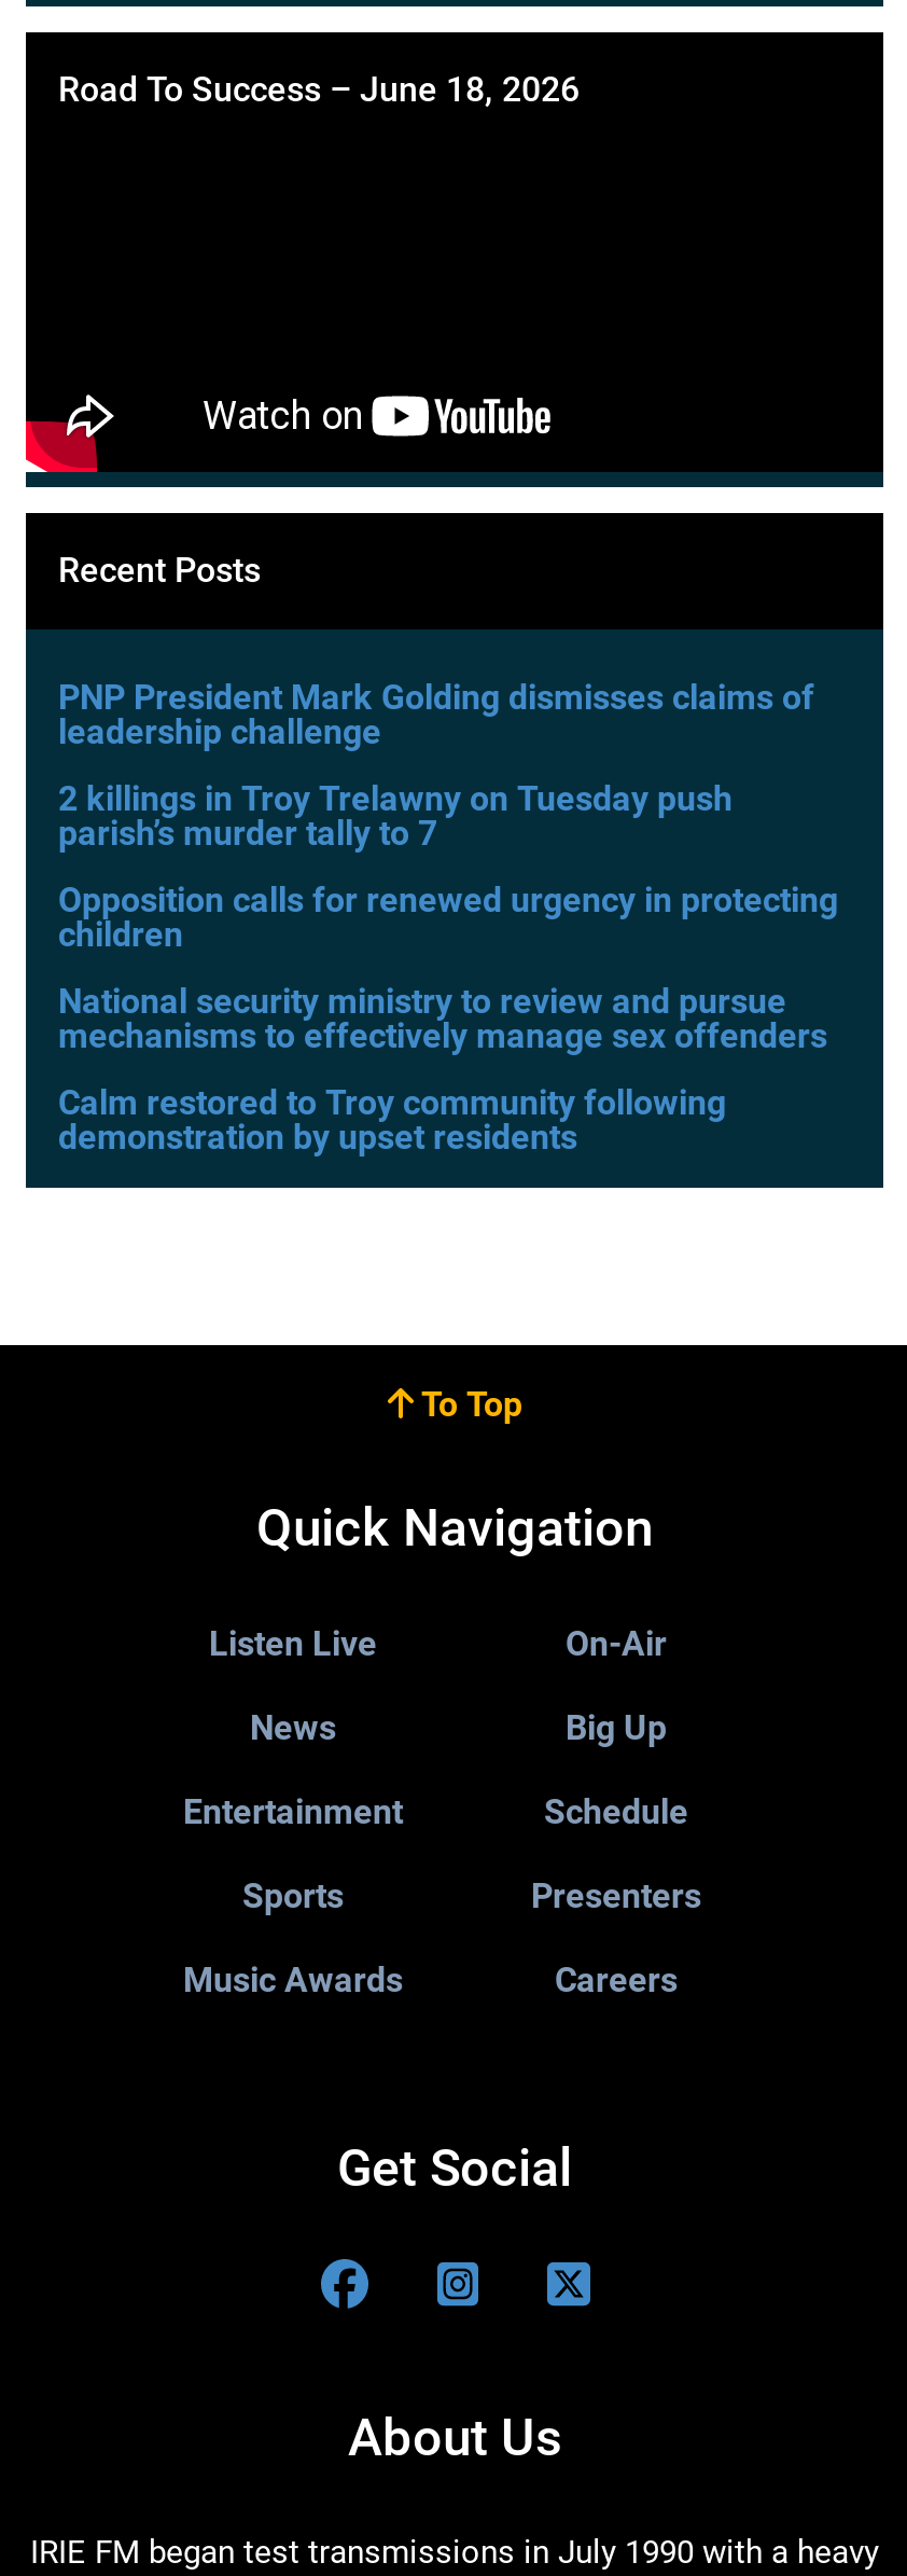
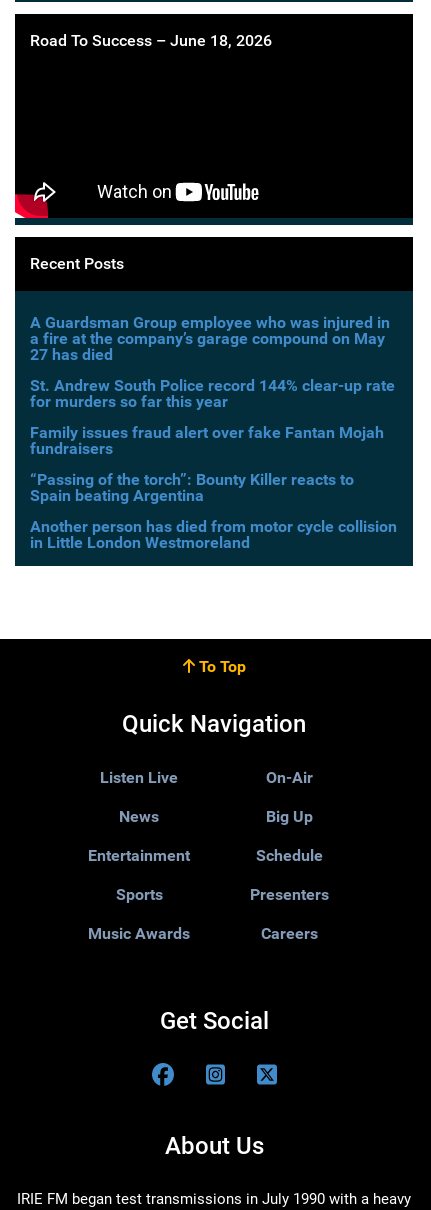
[58,677,814,752] PNP President Mark Golding dismisses claims of | leadership challenge -> [30,313,390,364] A Guardsman Group employee who was injured in | a fire at the company’s garage compound on May | 27 has died
[58,778,732,854] 2 killings in Troy Trelawny on Tuesday push | parish’s murder tally to 7 -> [30,376,395,411] St. Andrew South Police record 144% clear-up rate | for murders so far this year
[58,880,838,955] Opposition calls for renewed urgency in protecting | children -> [30,423,384,458] Family issues fraud alert over fake Fantan Mojah | fundraisers
[58,981,827,1056] National security ministry to review and pursue | mechanisms to effectively manage sex offenders -> [30,470,354,505] “Passing of the torch”: Bounty Killer reacts to | Spain beating Argentina
[58,1082,726,1158] Calm restored to Troy community following | demonstration by upset residents -> [30,517,397,552] Another person has died from motor cycle collision | in Little London Westmoreland

